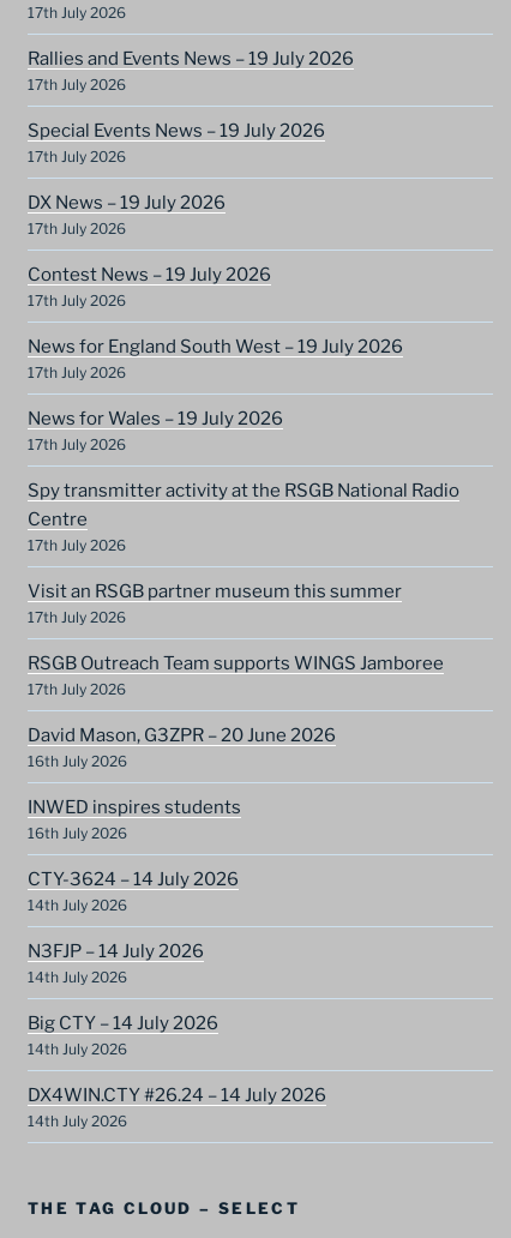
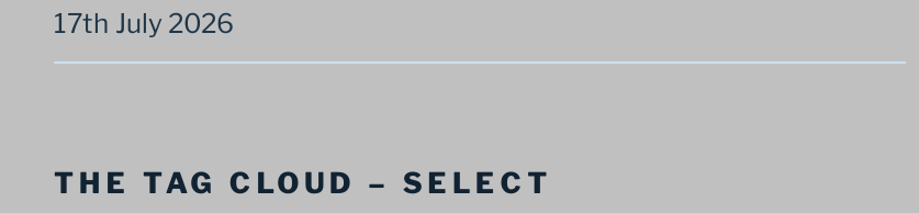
[28,48,459,1130] Rallies and Events News – 19 July 2026 | 17th July 2026 | Special Events News – 19 July 2026 | 17th July 2026 | DX News – 19 July 2026 | 17th July 2026 | Contest News – 19 July 2026 | 17th July 2026 | News for England South West – 19 July 2026 | 17th July 2026 | News for Wales – 19 July 2026 | 17th July 2026 | Spy transmitter activity at the RSGB National Radio | Centre | 17th July 2026 | Visit an RSGB partner museum this summer | 17th July 2026 | RSGB Outreach Team supports WINGS Jamboree | 17th July 2026 | David Mason, G3ZPR – 20 June 2026 | 16th July 2026 | INWED inspires students | 16th July 2026 | CTY-3624 – 14 July 2026 | 14th July 2026 | N3FJP – 14 July 2026 | 14th July 2026 | Big CTY – 14 July 2026 | 14th July 2026 | DX4WIN.CTY #26.24 – 14 July 2026 | 14th July 2026 -> none

